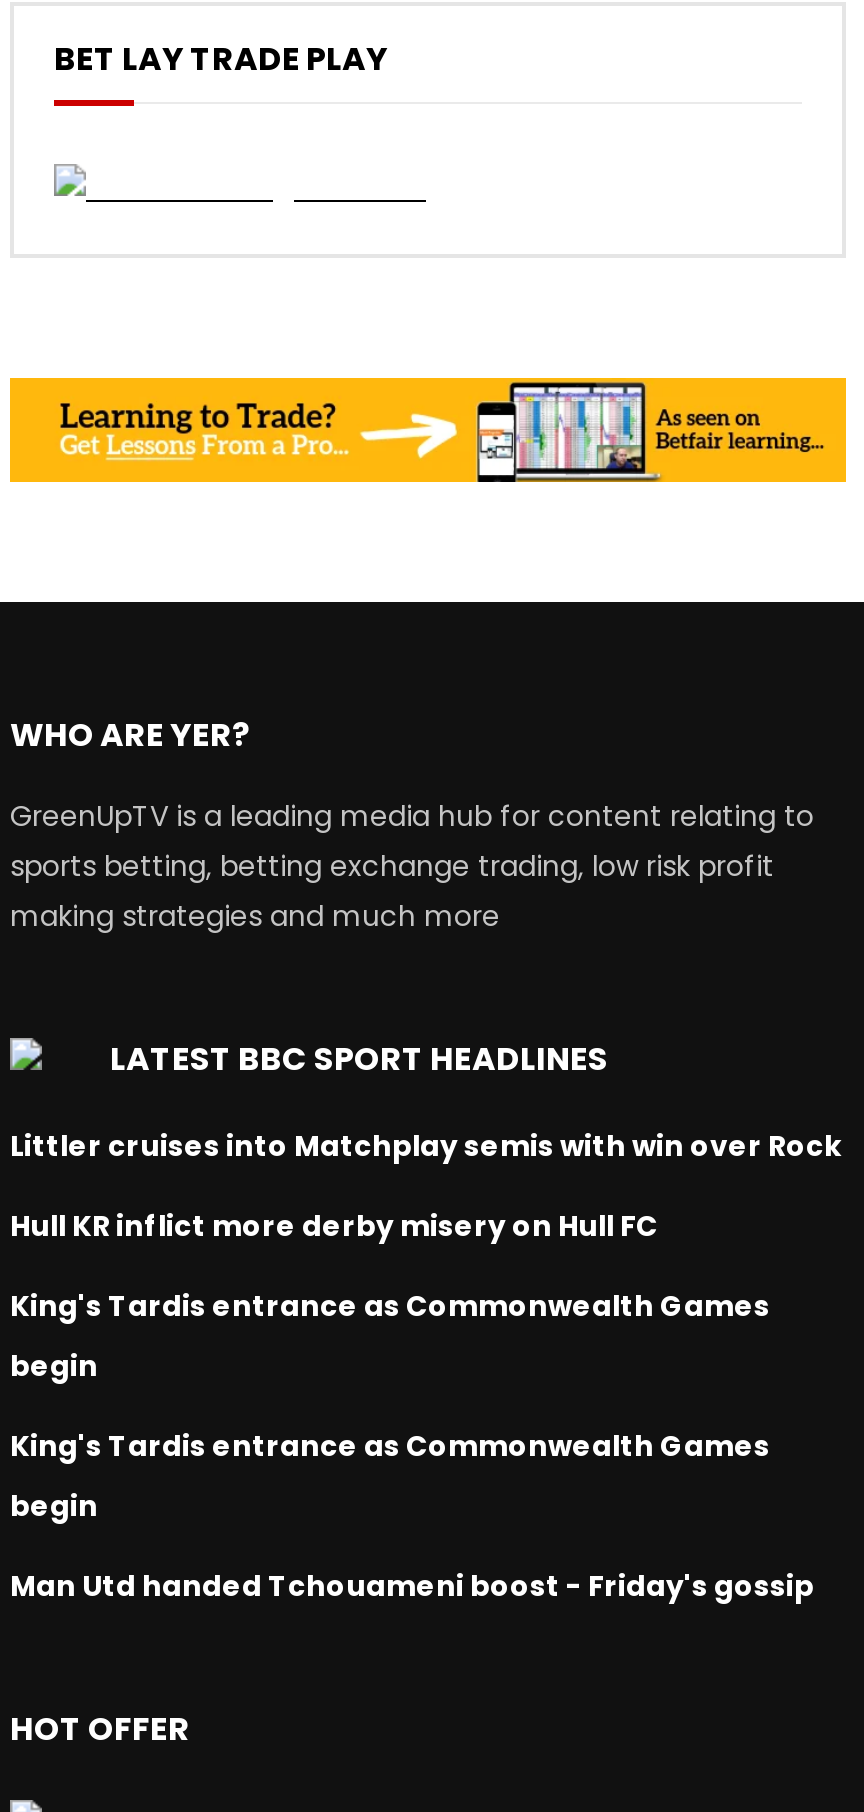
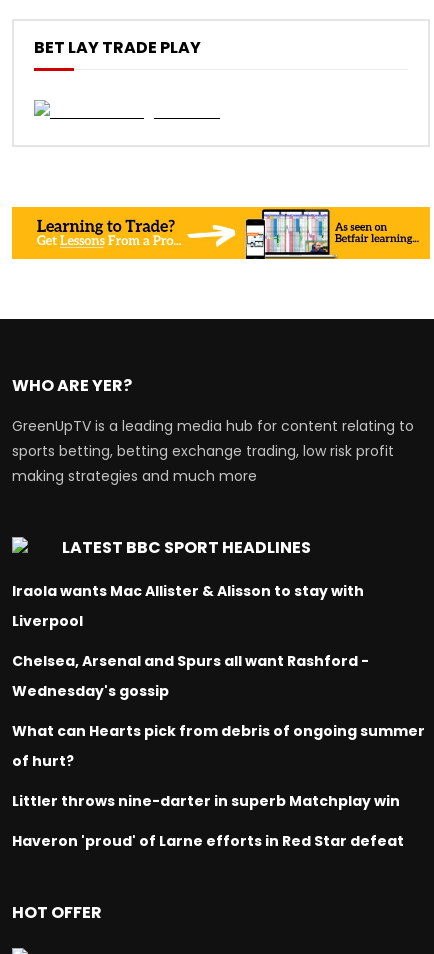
[10,1126,842,1606] Littler cruises into Matchplay semis with win over Rock | Hull KR inflict more derby misery on Hull FC | King's Tardis entrance as Commonwealth Games | begin | King's Tardis entrance as Commonwealth Games | begin | Man Utd handed Tchouameni boost - Friday's gossip -> [12,581,425,851] Iraola wants Mac Allister & Alisson to stay with | Liverpool | Chelsea, Arsenal and Spurs all want Rashford - | Wednesday's gossip | What can Hearts pick from debris of ongoing summer | of hurt? | Littler throws nine-darter in superb Matchplay win | Haveron 'proud' of Larne efforts in Red Star defeat

